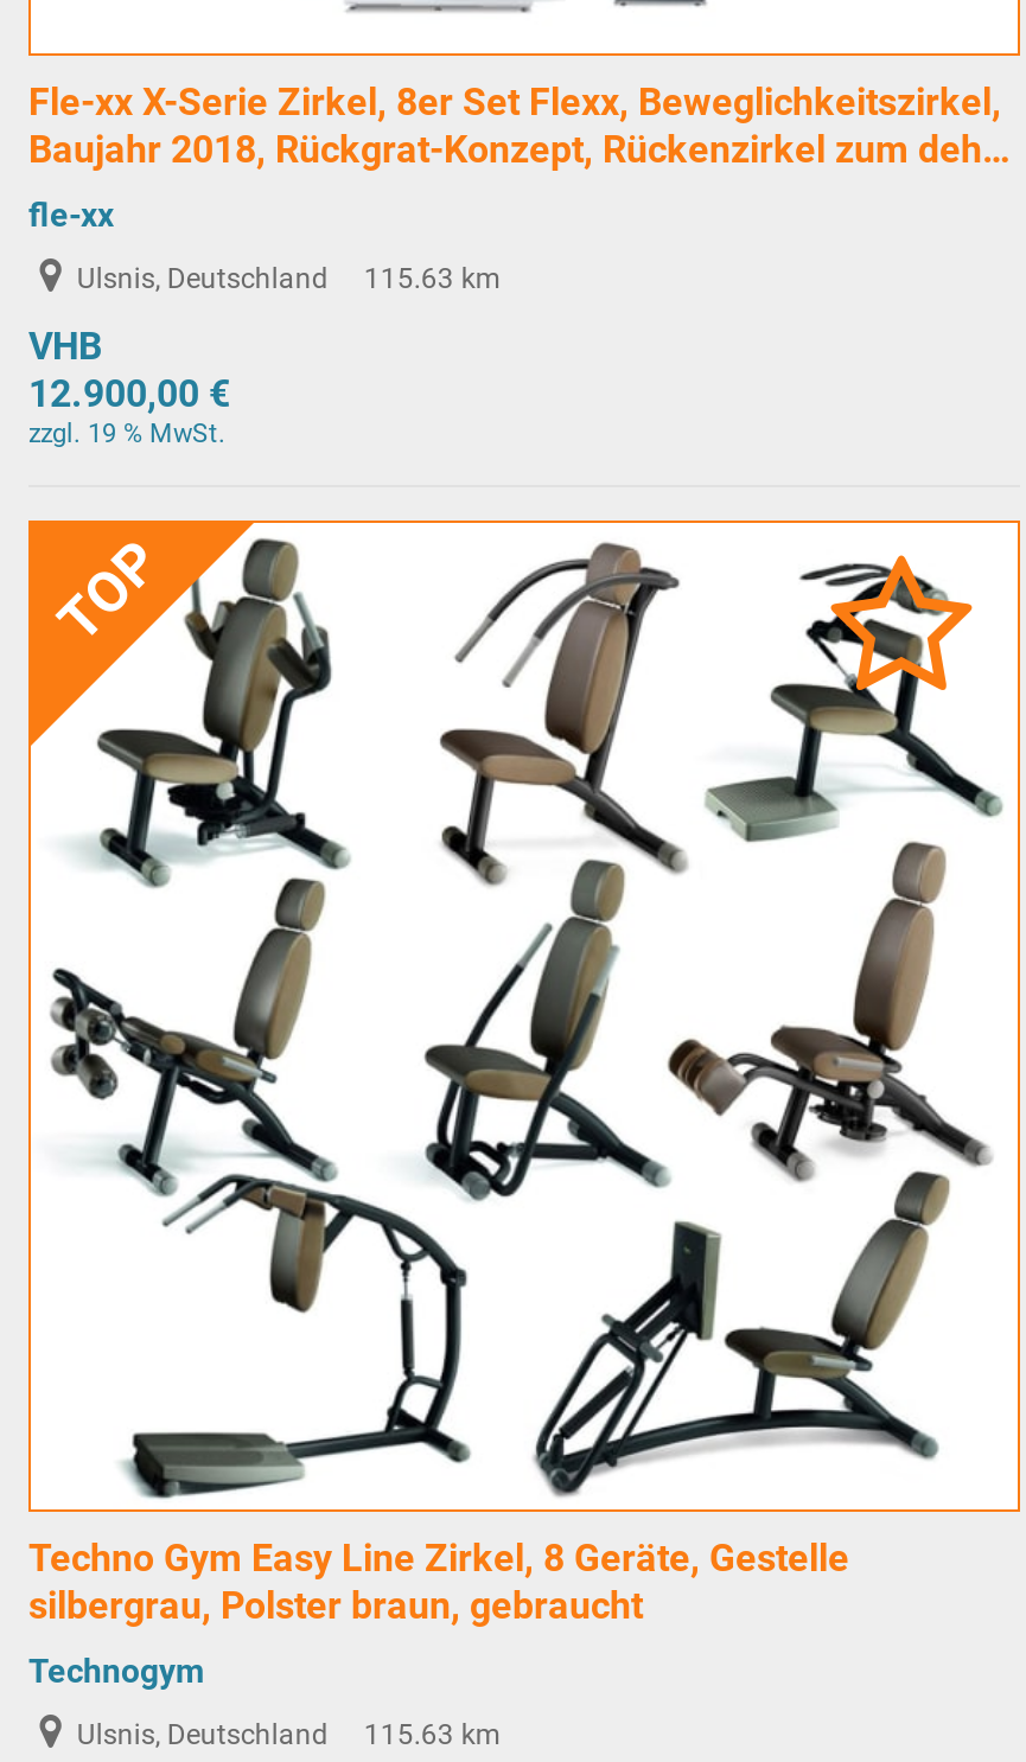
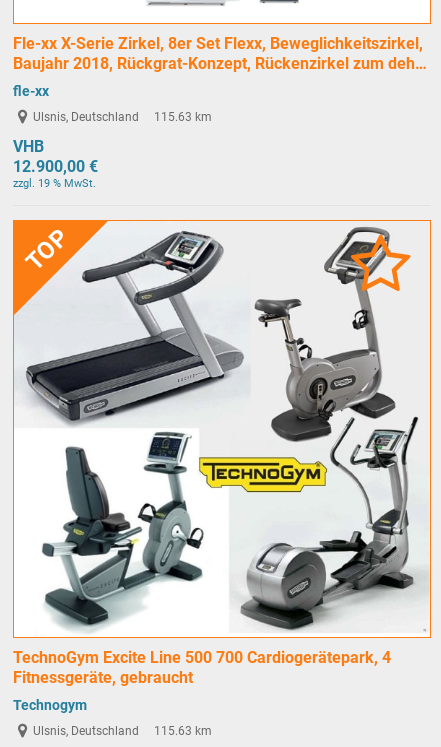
[28,538,1015,1628] [image] | Techno Gym Easy Line Zirkel, 8 Geräte, Gestelle | silbergrau, Polster braun, gebraucht -> [13,226,429,686] [image] | TechnoGym Excite Line 500 700 Cardiogerätepark, 4 | Fitnessgeräte, gebraucht

